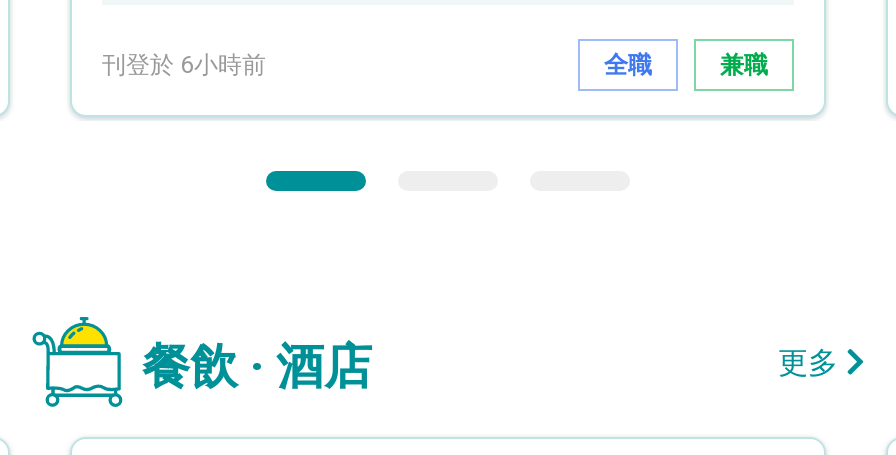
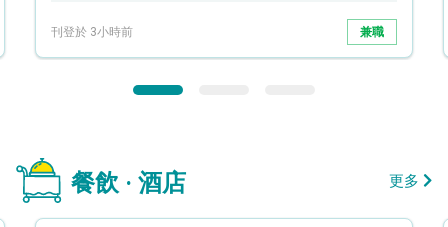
[102,50,652,78] 刊登於 6小時前 | 全職 -> [51,24,133,38] 刊登於 3小時前

